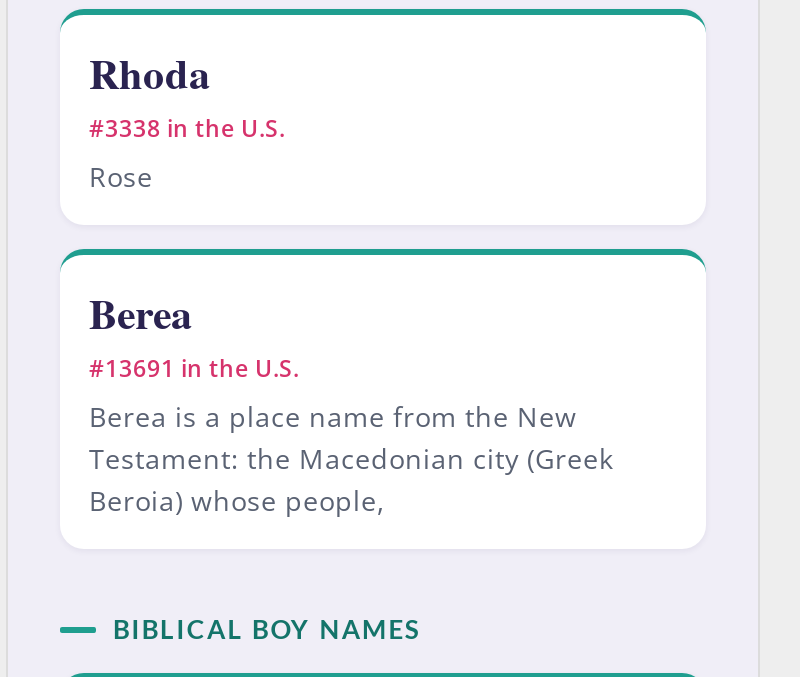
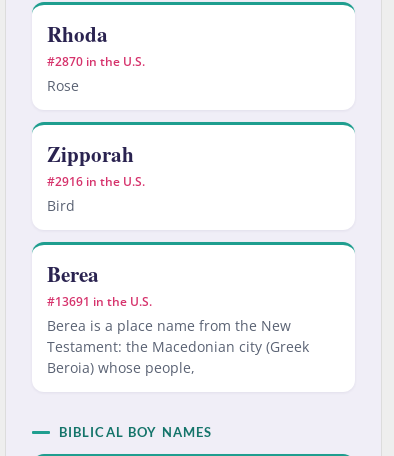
[89,113,285,143] #3338 in the U.S. -> [46,54,144,69] #2870 in the U.S.
none -> [46,139,144,215] Zipporah | #2916 in the U.S. | Bird

